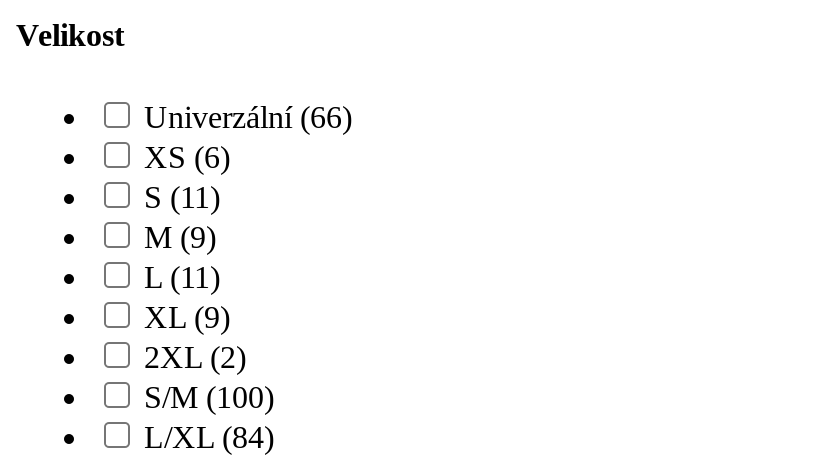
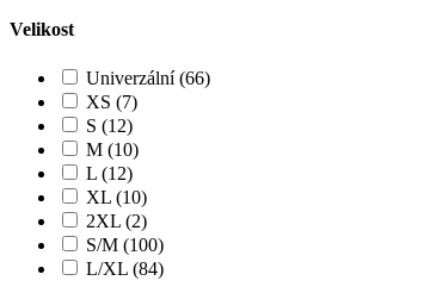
[144,140,230,174] XS (6) -> [86,92,137,113] XS (7)
[144,180,220,214] S (11) -> [86,116,133,136] S (12)
[144,220,216,254] M (9) -> [86,140,139,160] M (10)
[144,260,220,294] L (11) -> [86,164,133,184] L (12)
[144,300,230,334] XL (9) -> [86,188,147,208] XL (10)

